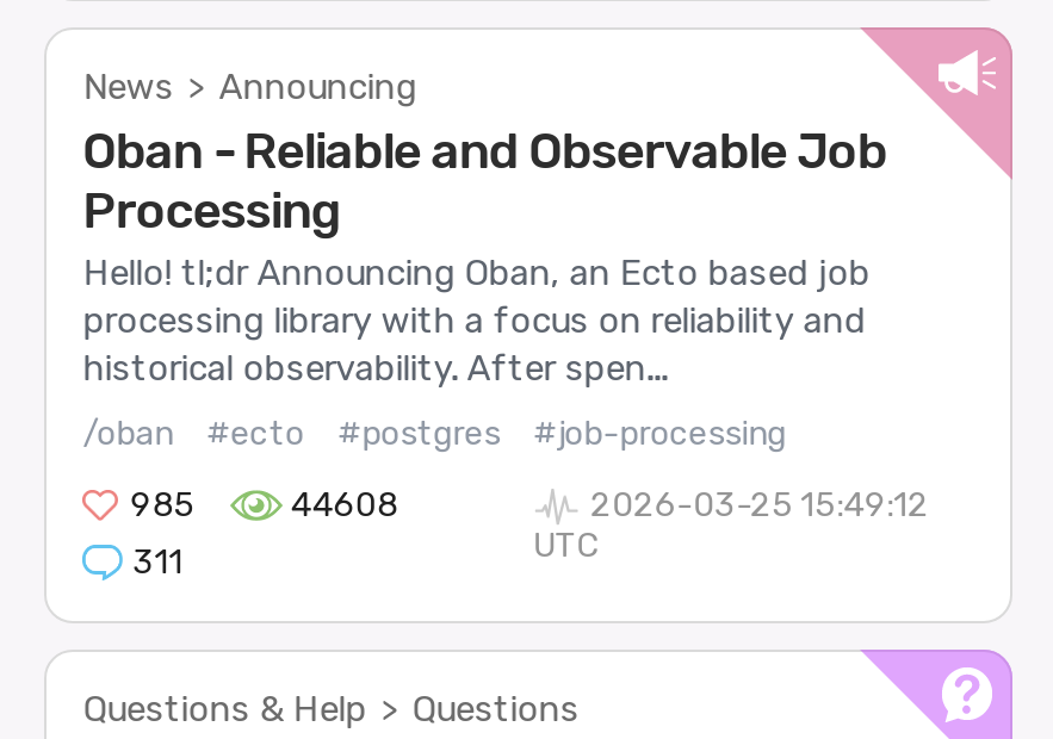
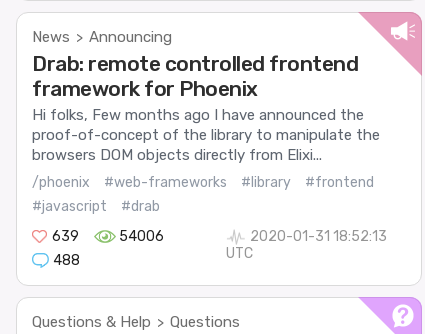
[83,121,887,391] Oban - Reliable and Observable Job | Processing | Hello! tl;dr Announcing Oban, an Ecto based job | processing library with a focus on reliability and | historical observability. After spen... -> [32,51,380,164] Drab: remote controlled frontend | framework for Phoenix | Hi folks, Few months ago I have announced the | proof-of-concept of the library to manipulate the | browsers DOM objects directly from Elixi...
[83,414,786,454] /oban | #ecto | #postgres | #job-processing -> [32,174,374,215] /phoenix | #web-frameworks | #library | #frontend | #javascript | #drab
[130,485,398,583] 985 | 44608 | 311 -> [52,228,164,269] 639 | 54006 | 488
[591,485,929,526] 2026-03-25 15:49:12 -> [250,228,387,245] 2020-01-31 18:52:13

